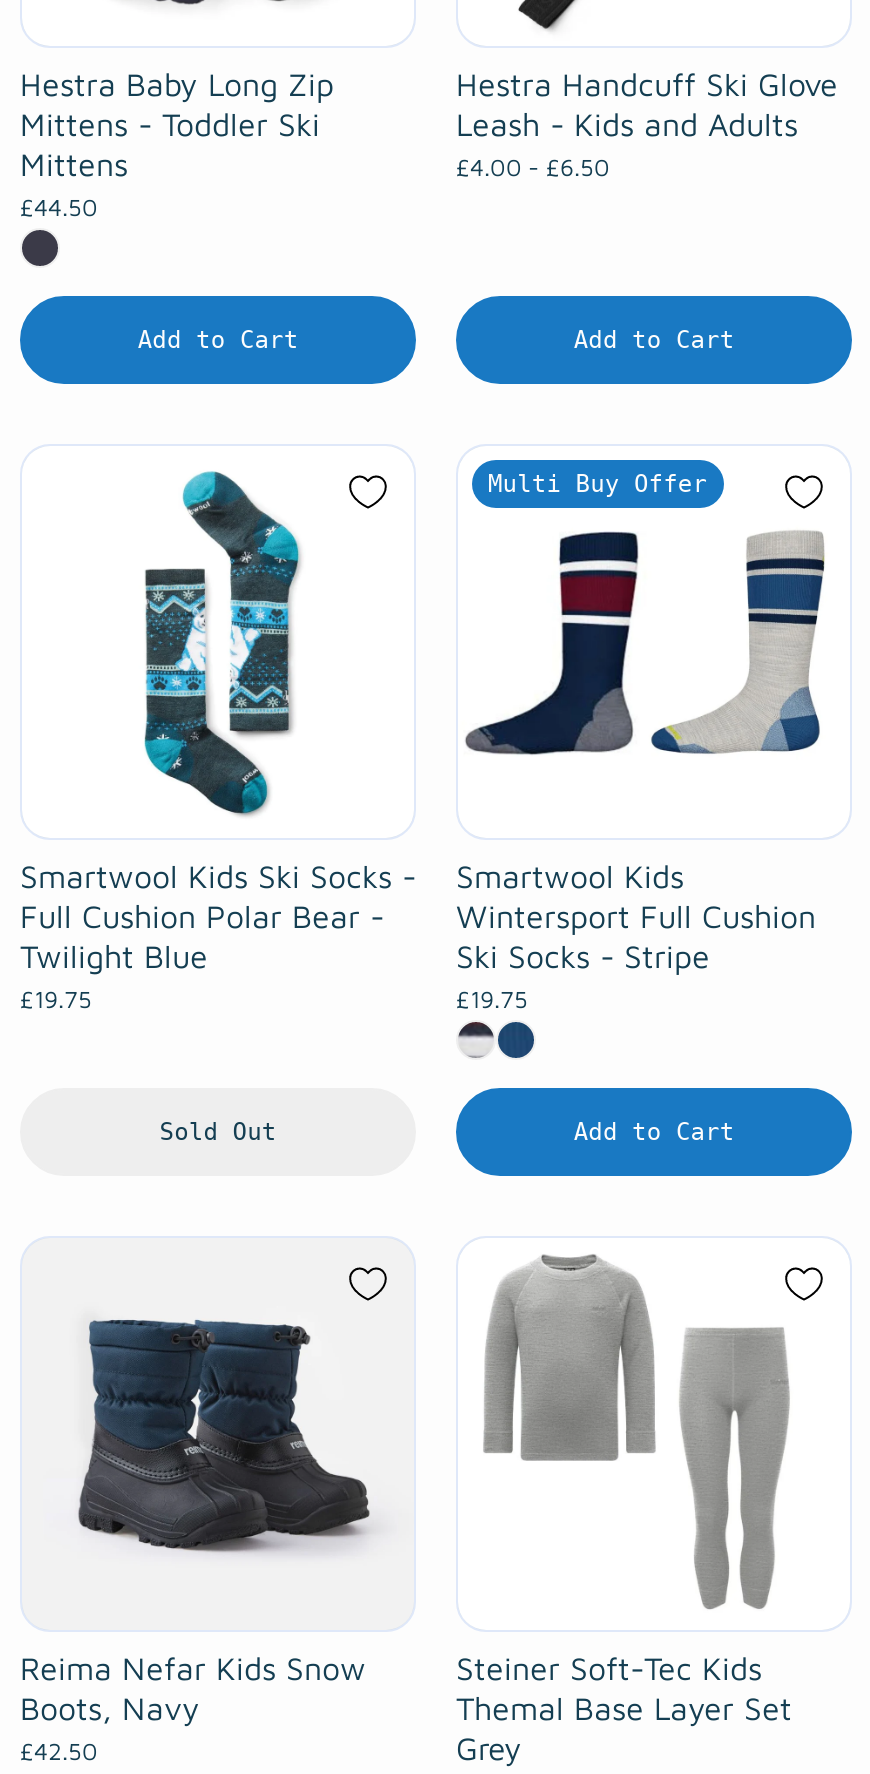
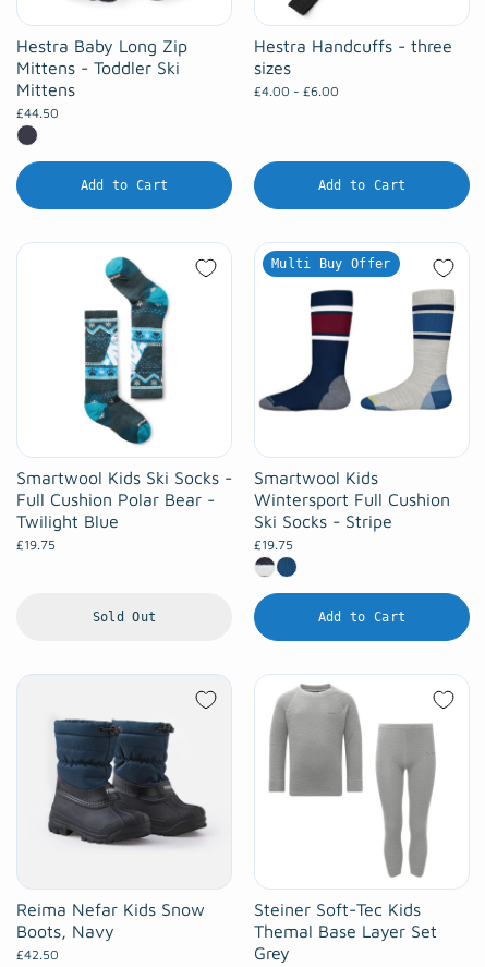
[456,66,838,182] Hestra Handcuff Ski Glove | Leash - Kids and Adults | £4.00 - £6.50 -> [254,36,452,99] Hestra Handcuffs - three | sizes | £4.00 - £6.00

